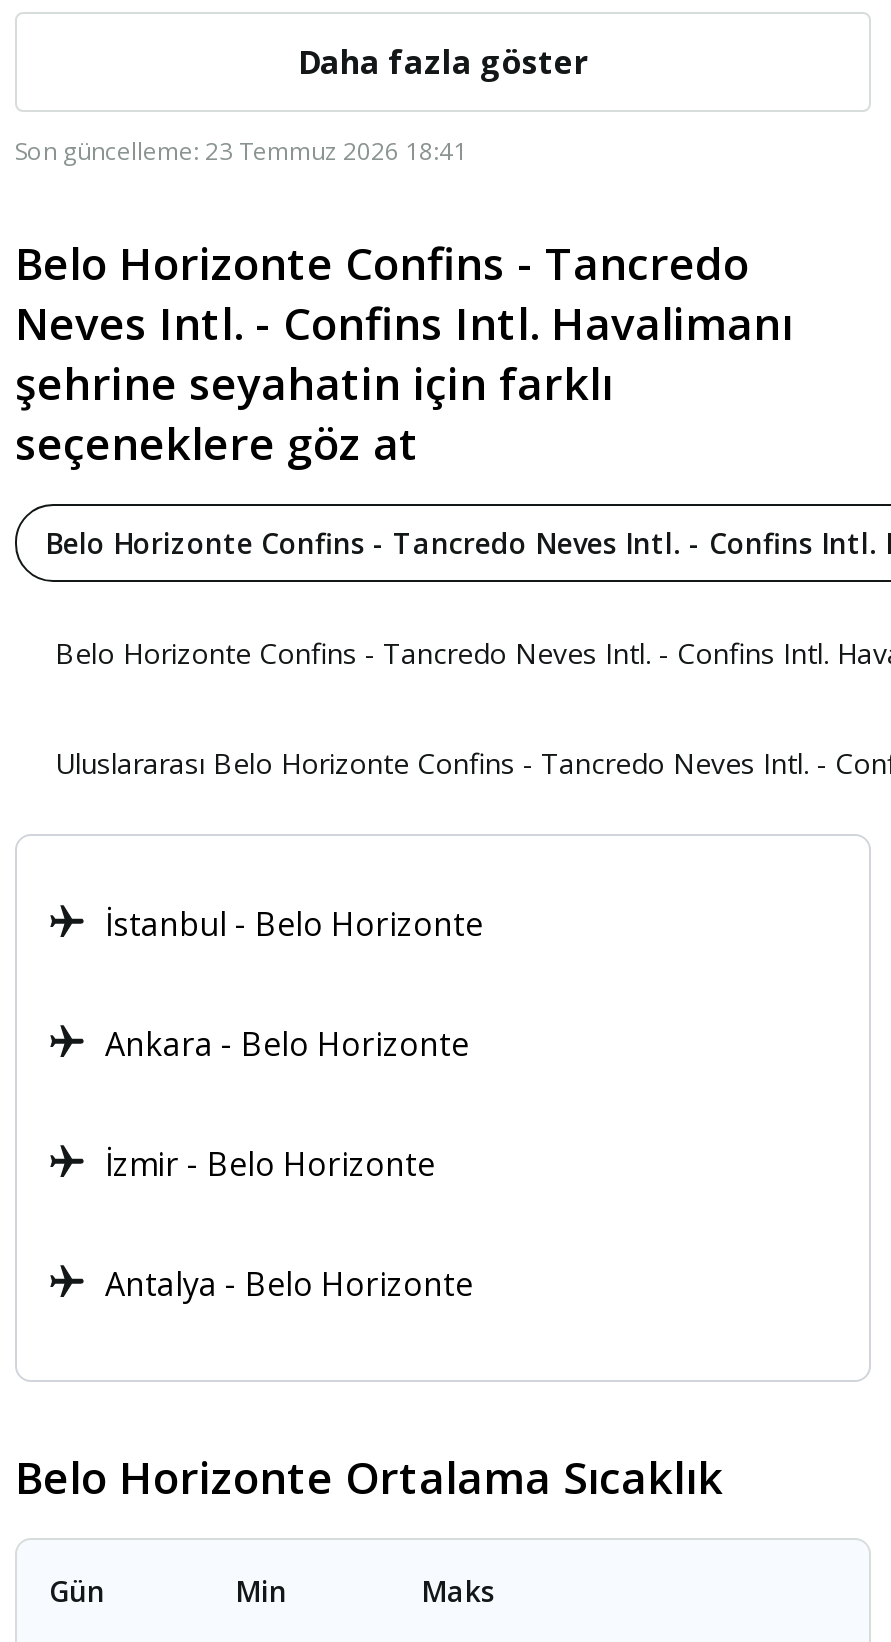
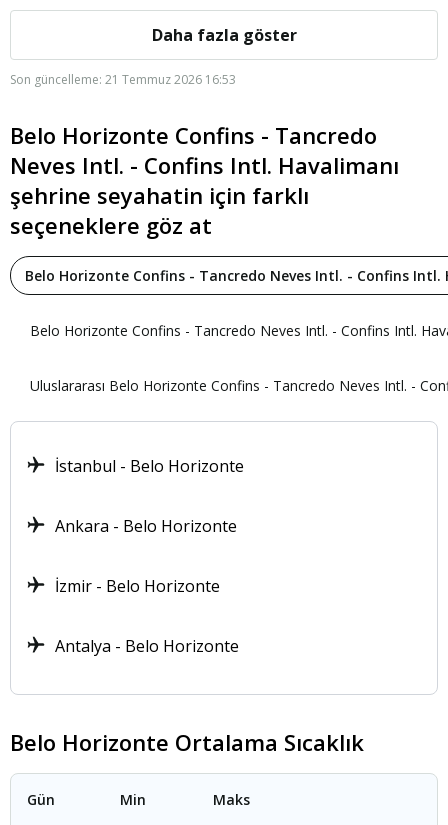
[15,134,467,168] Son güncelleme: 23 Temmuz 2026 18:41 -> [10,71,236,88] Son güncelleme: 21 Temmuz 2026 16:53

